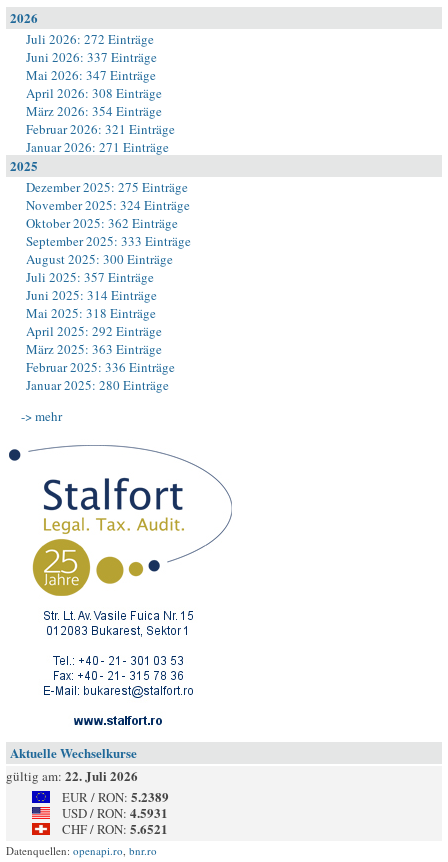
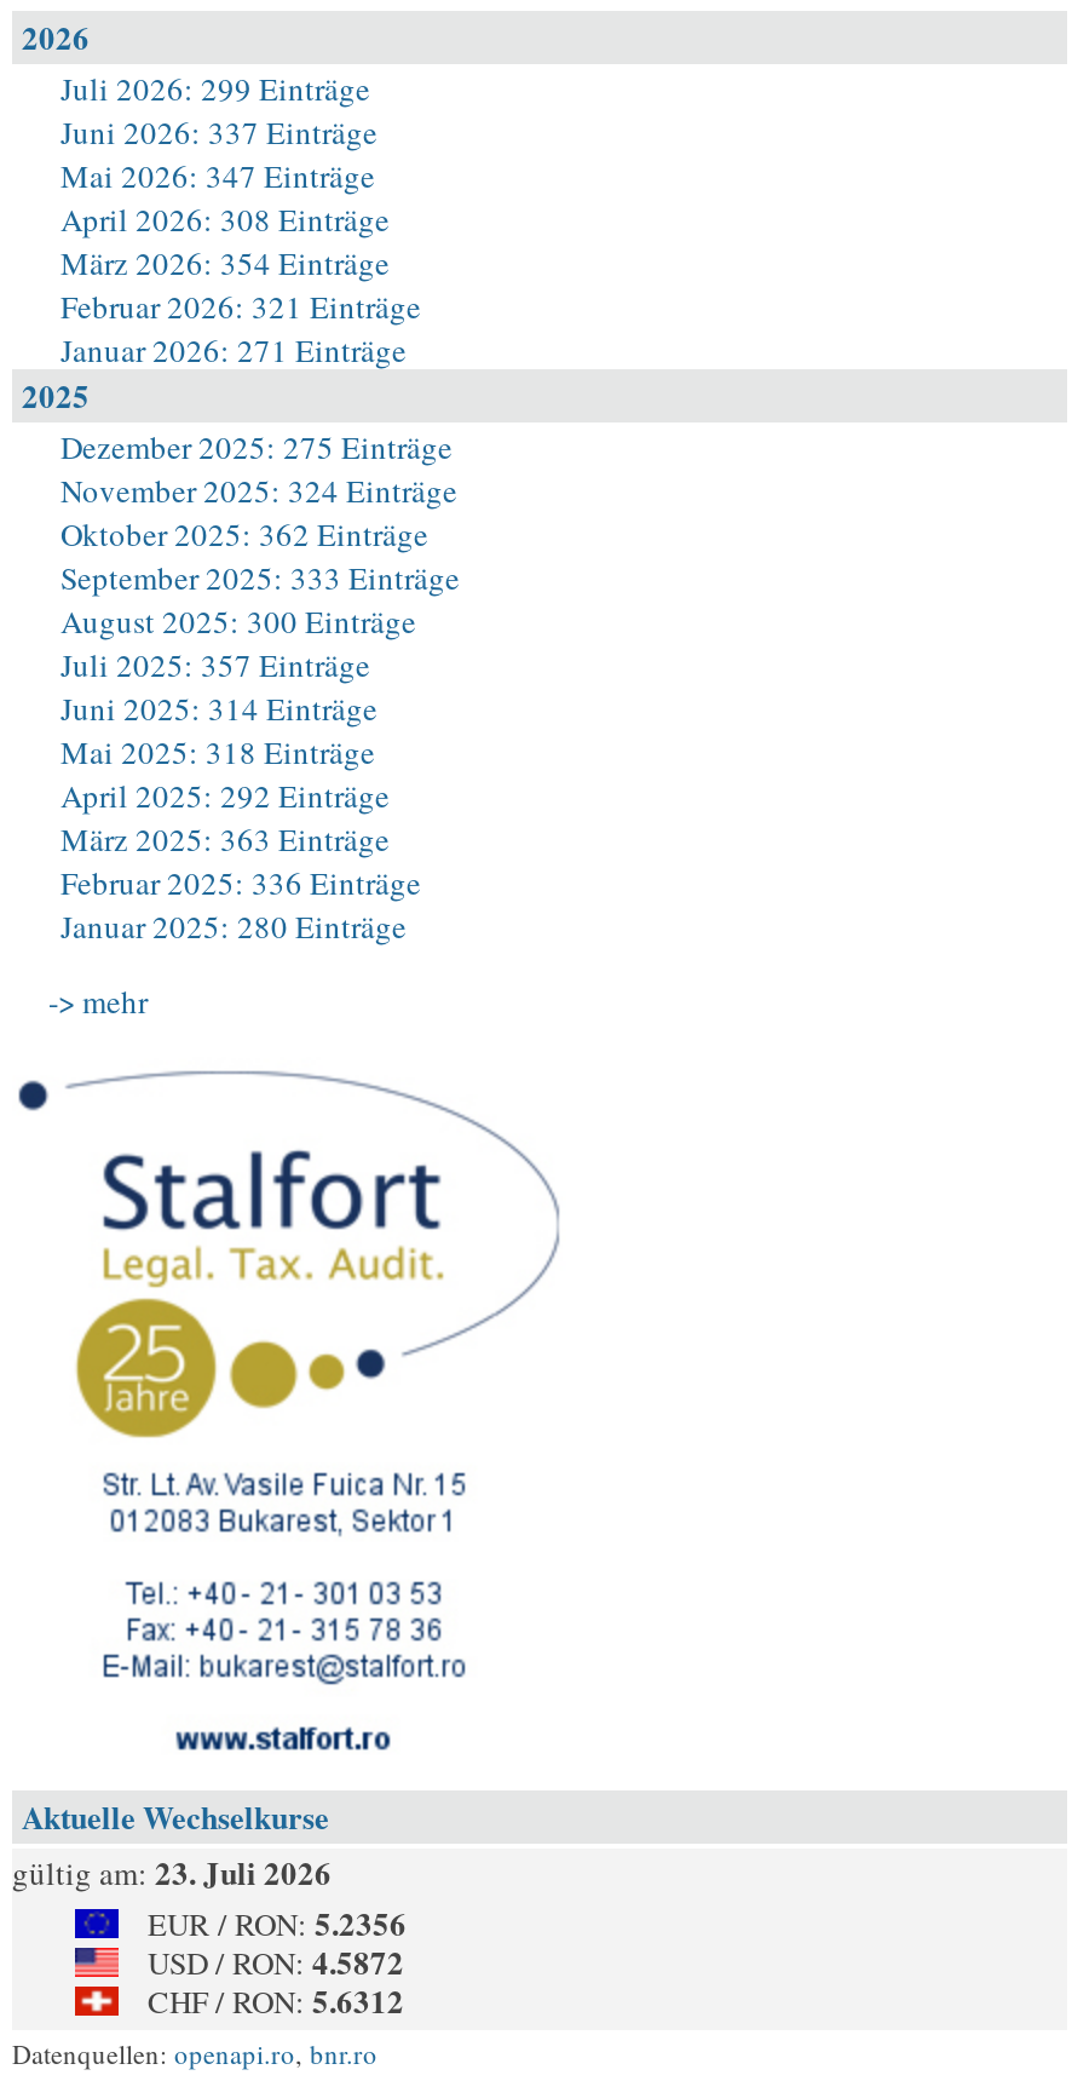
[26,30,154,48] Juli 2026: 272 Einträge -> [60,67,370,110] Juli 2026: 299 Einträge
[6,766,138,785] gültig am: 22. Juli 2026 -> [12,1849,332,1895] gültig am: 23. Juli 2026
[62,787,169,806] EUR / RON: 5.2389 -> [148,1899,407,1945] EUR / RON: 5.2356
[62,803,168,822] USD / RON: 4.5931 -> [148,1938,404,1984] USD / RON: 4.5872
[62,819,168,838] CHF / RON: 5.6521 -> [148,1977,404,2023] CHF / RON: 5.6312

